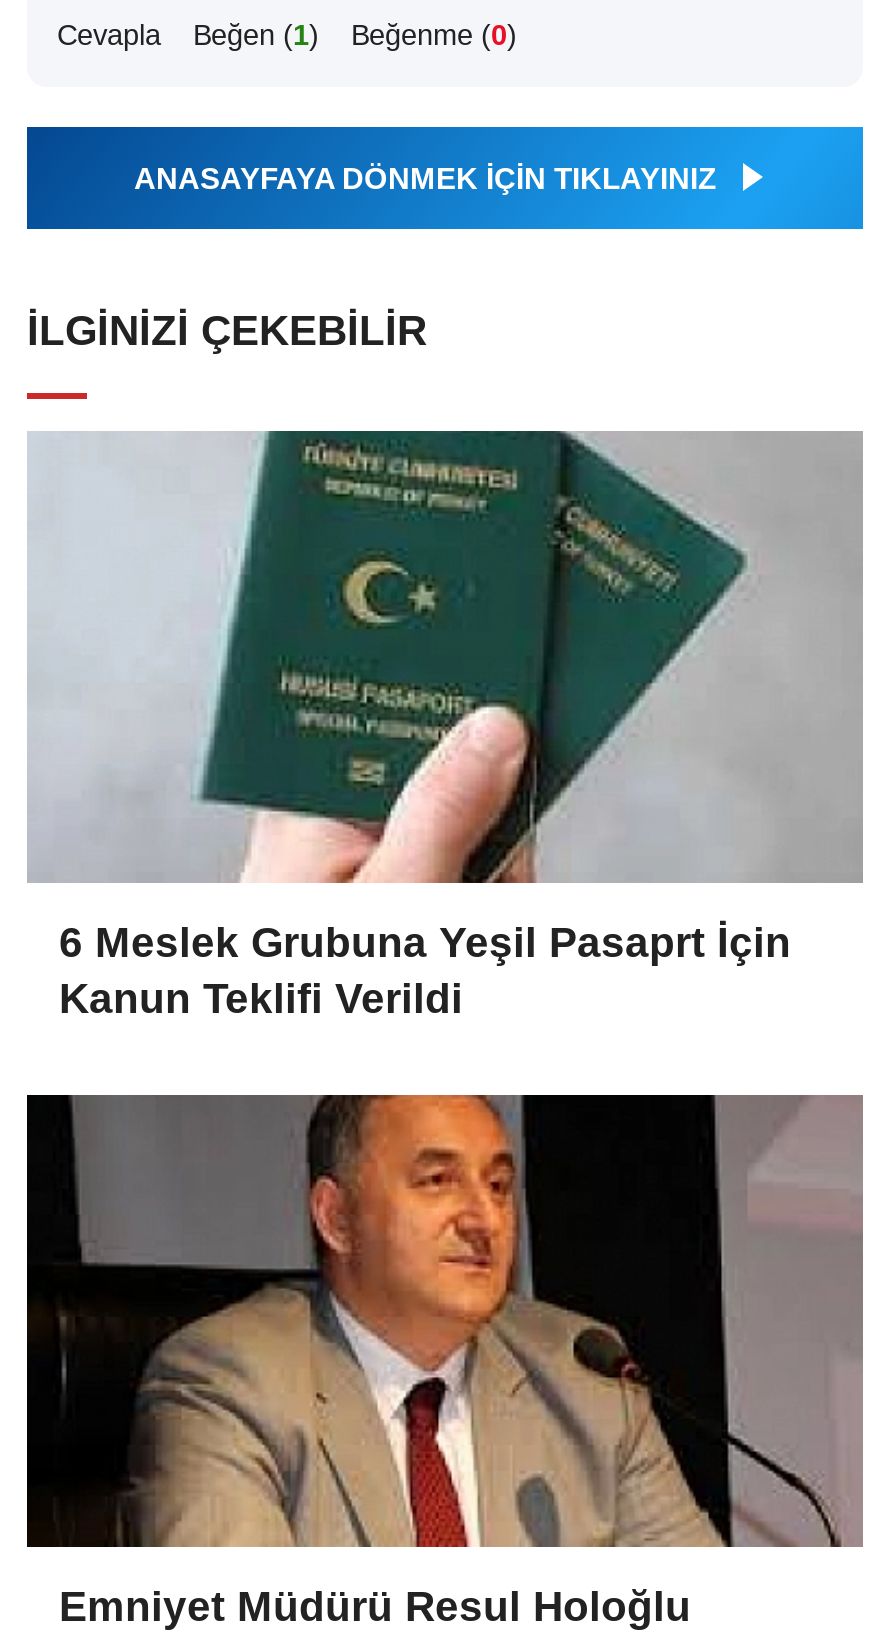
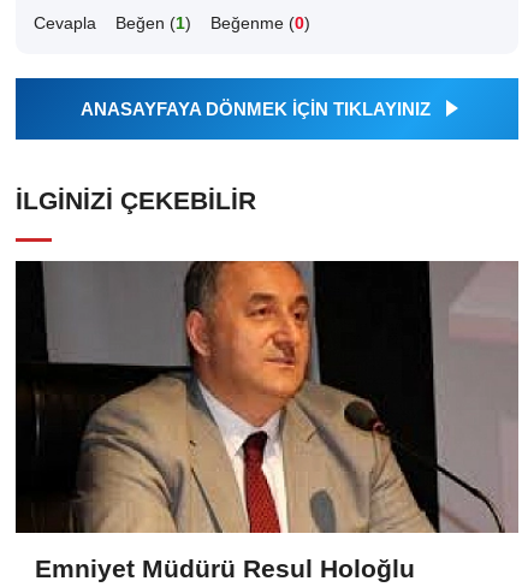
[27,429,859,1021] [image] | 6 Meslek Grubuna Yeşil Pasaprt İçin | Kanun Teklifi Verildi -> none

